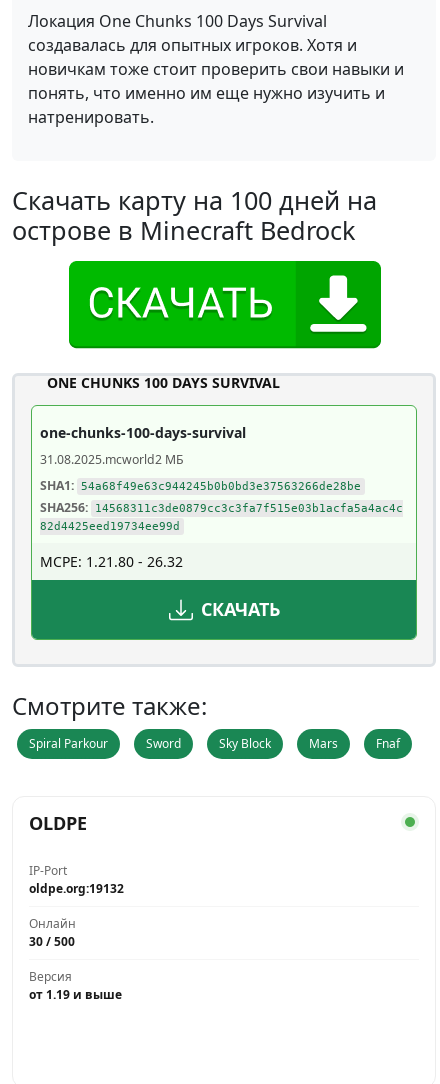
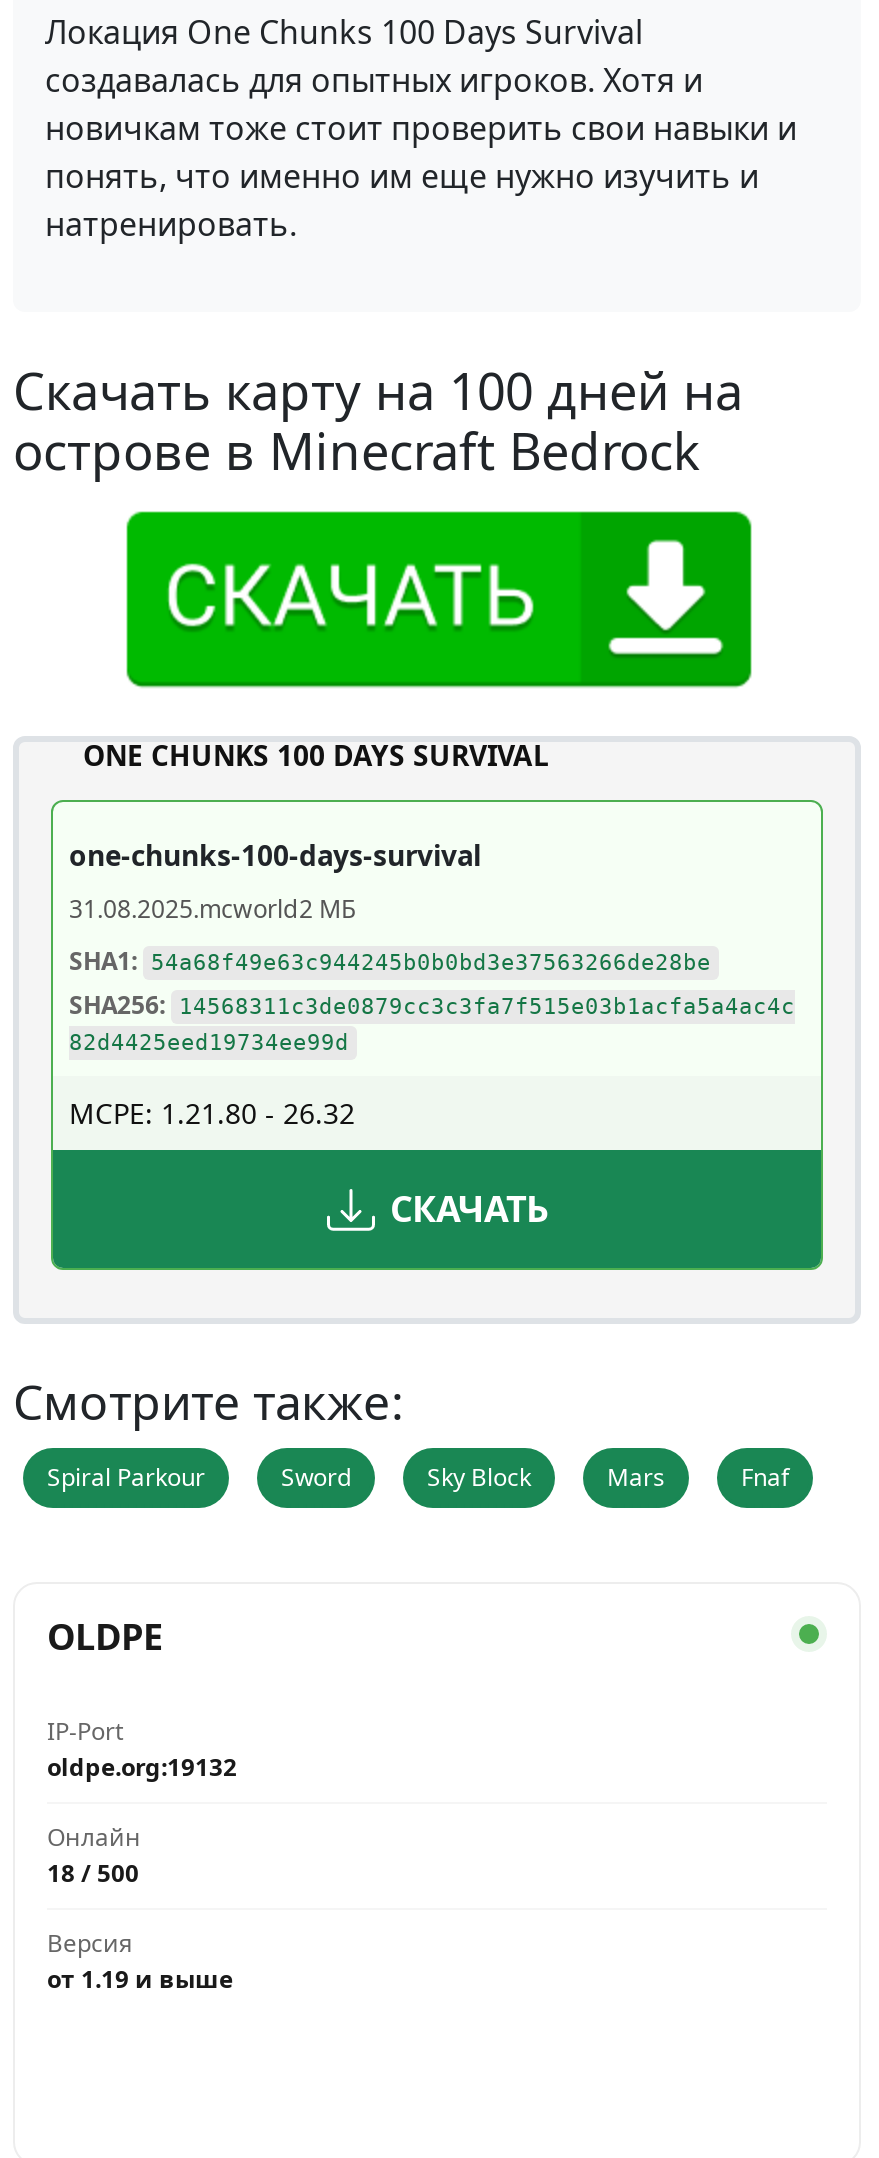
[29,933,75,950] 30 / 500 -> [47,1856,139,1890] 18 / 500

